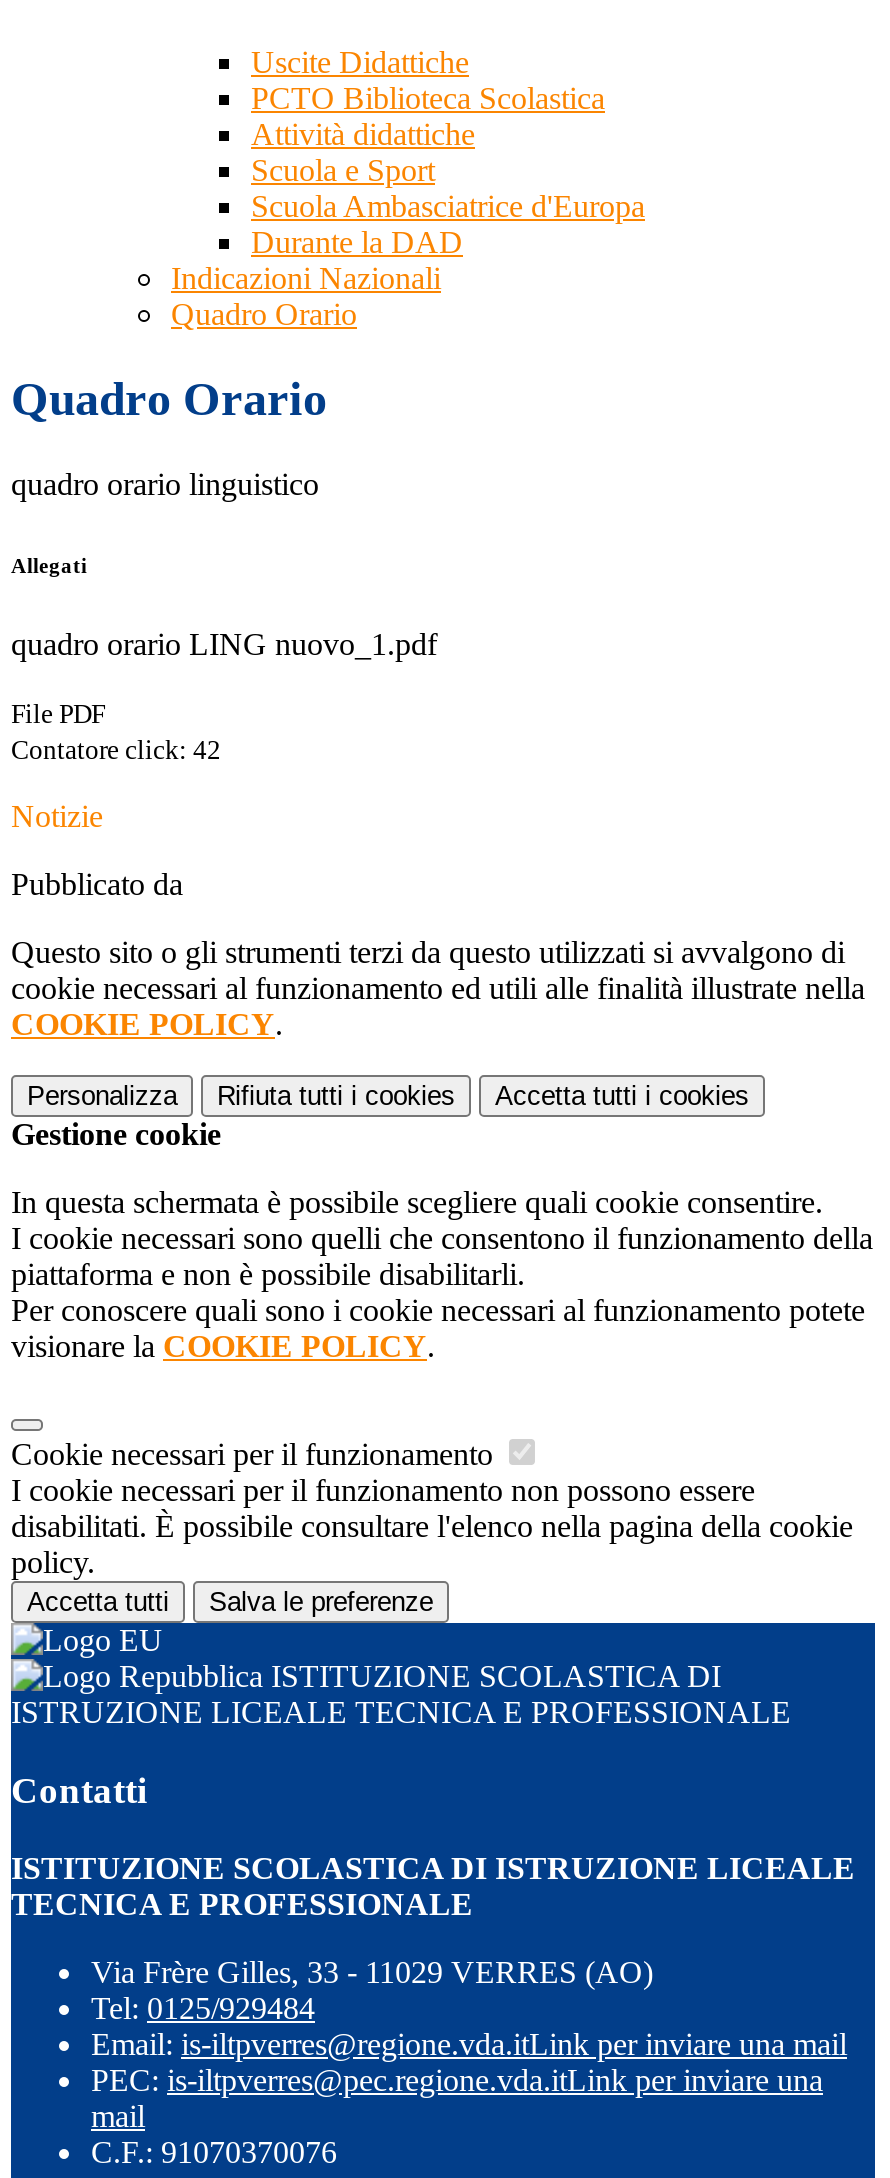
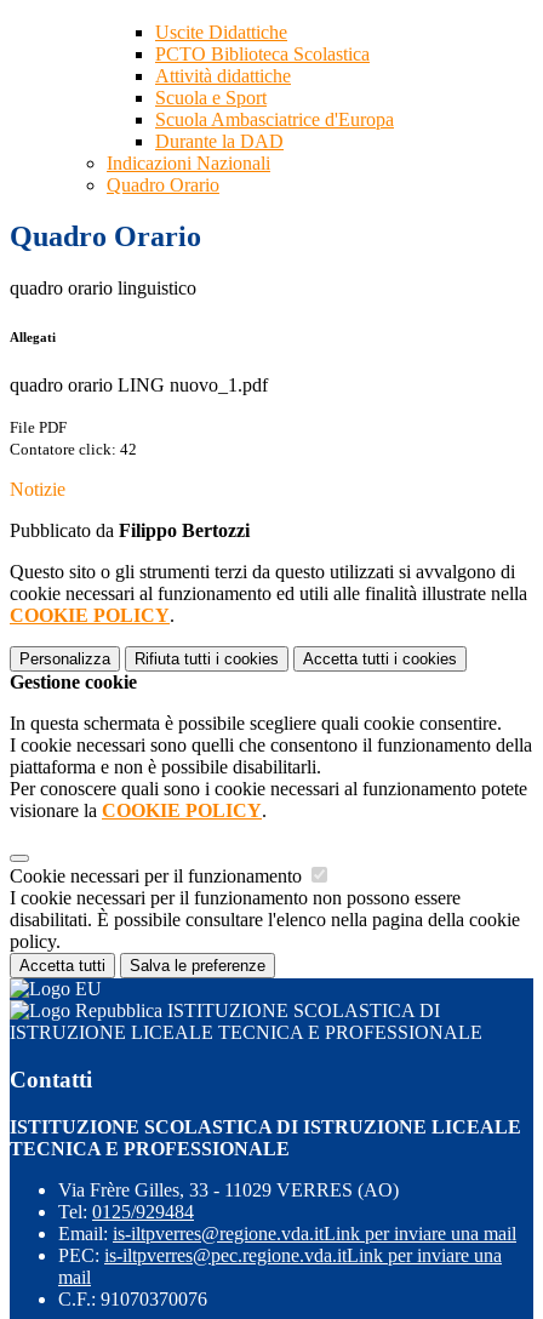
[11,867,183,901] Pubblicato da -> [10,520,250,541] Pubblicato da Filippo Bertozzi

